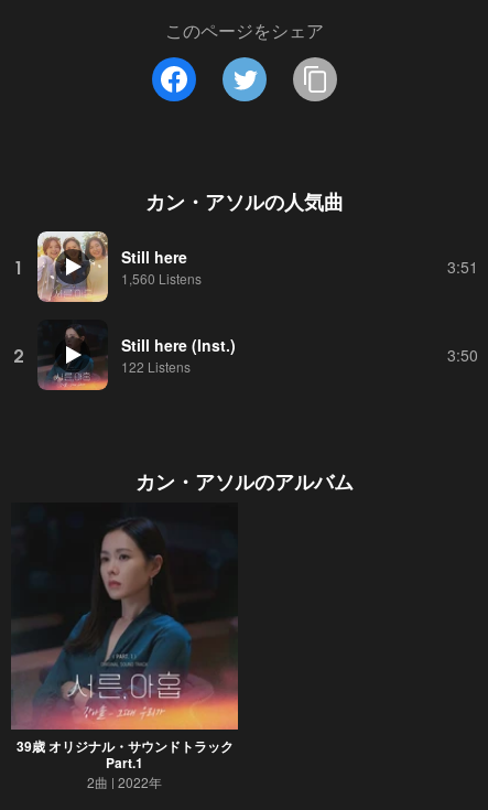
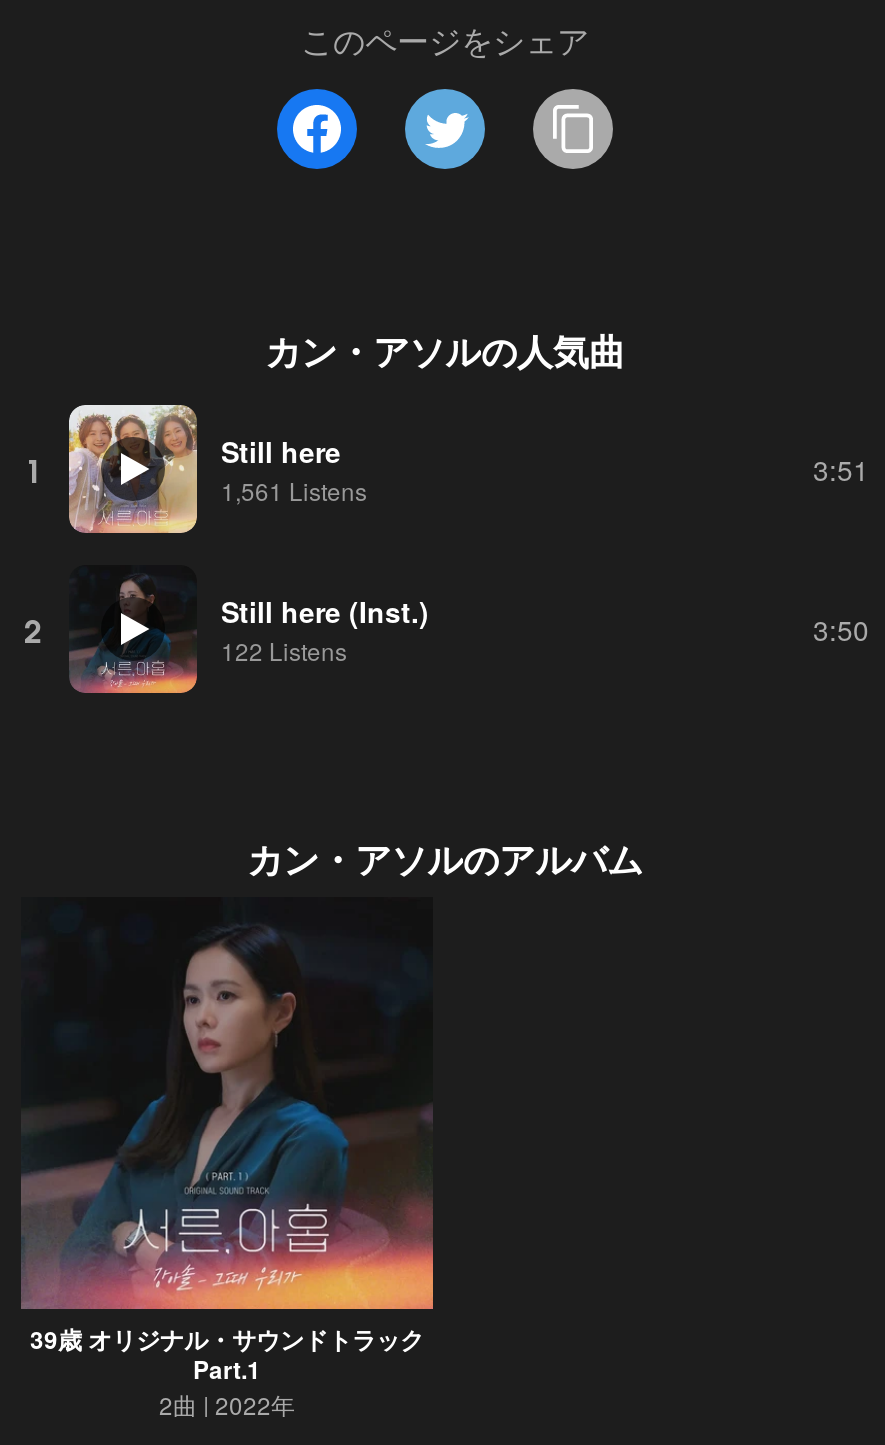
[121,268,202,287] 1,560 Listens -> [221,472,367,506] 1,561 Listens

